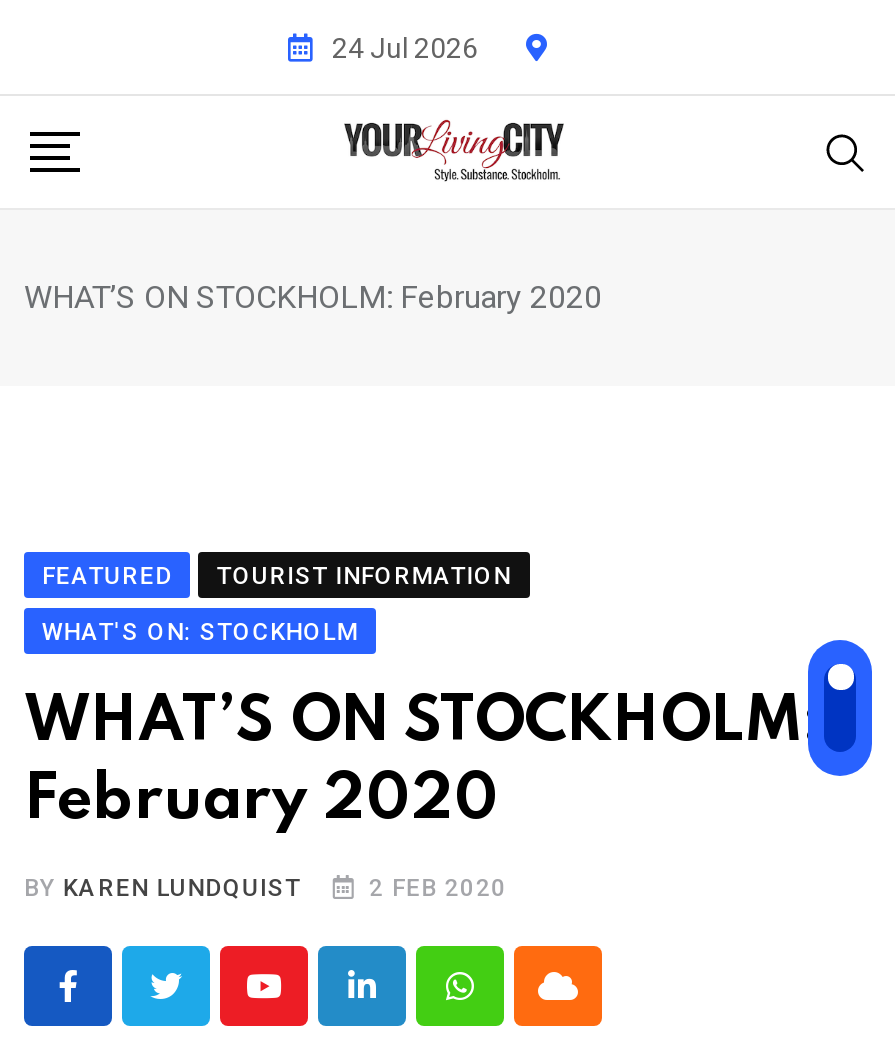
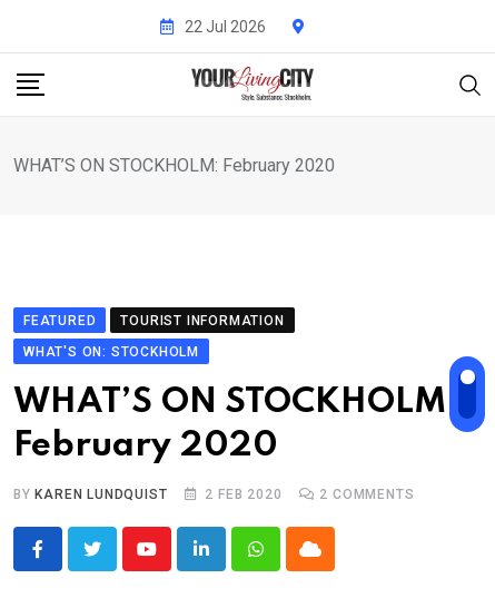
[332,31,478,63] 24 Jul 2026 -> [185,17,266,35] 22 Jul 2026
none -> [320,487,414,502] 2 COMMENTS

